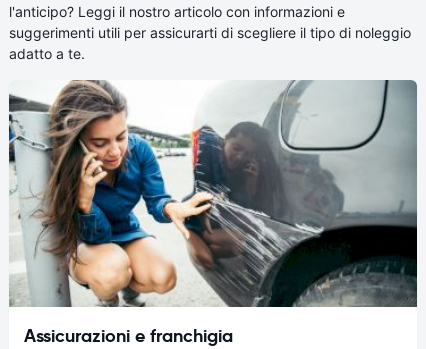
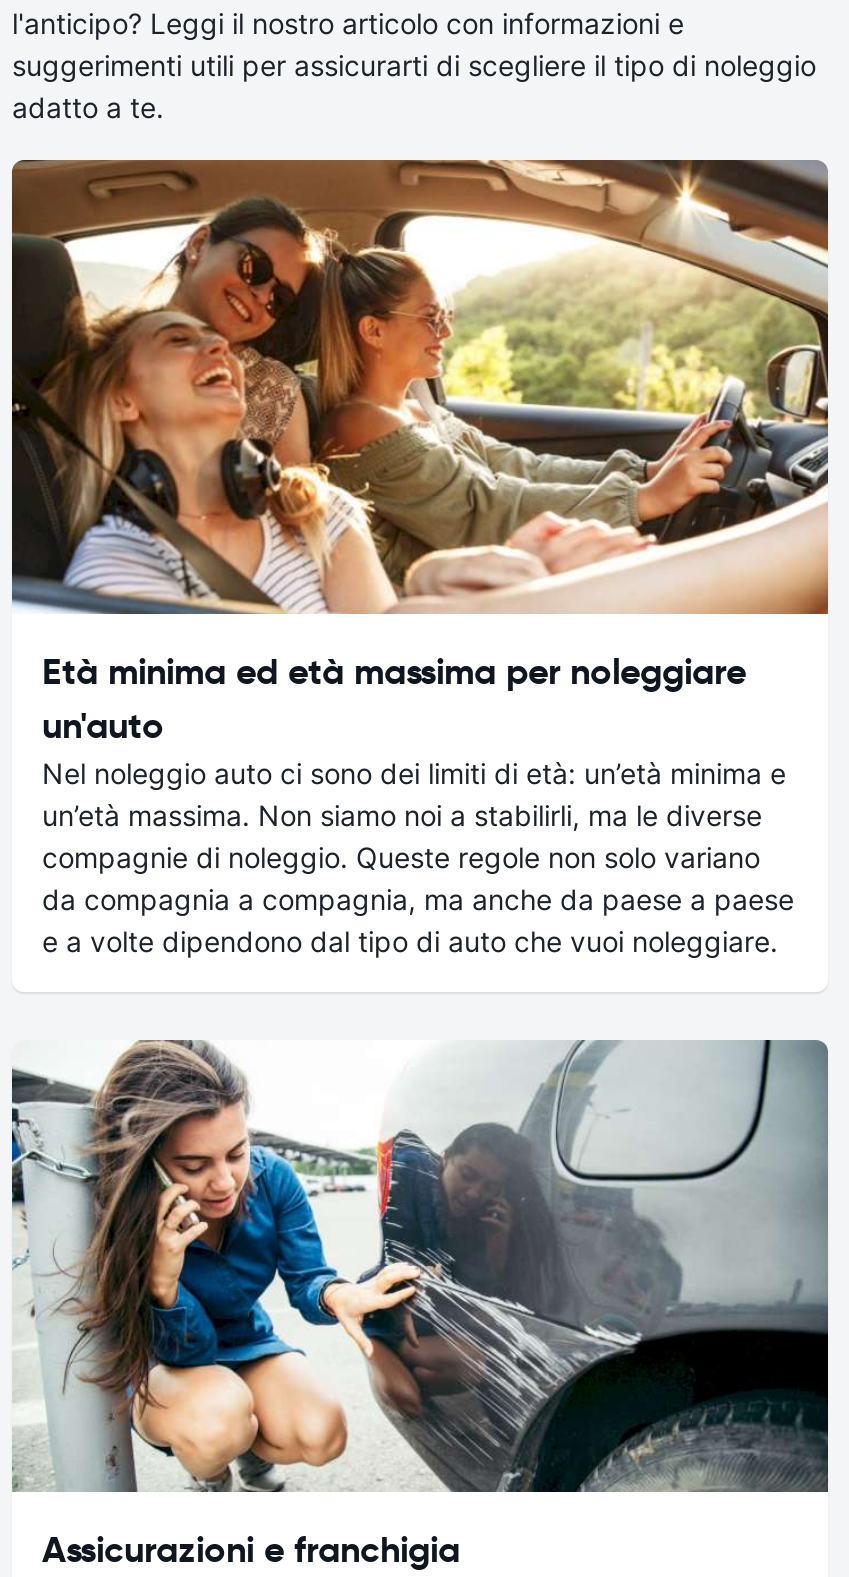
none -> [10,158,830,957] [image] | Età minima ed età massima per noleggiare | un'auto | Nel noleggio auto ci sono dei limiti di età: un’età minima e | un’età massima. Non siamo noi a stabilirli, ma le diverse | compagnie di noleggio. Queste regole non solo variano | da compagnia a compagnia, ma anche da paese a paese | e a volte dipendono dal tipo di auto che vuoi noleggiare.

